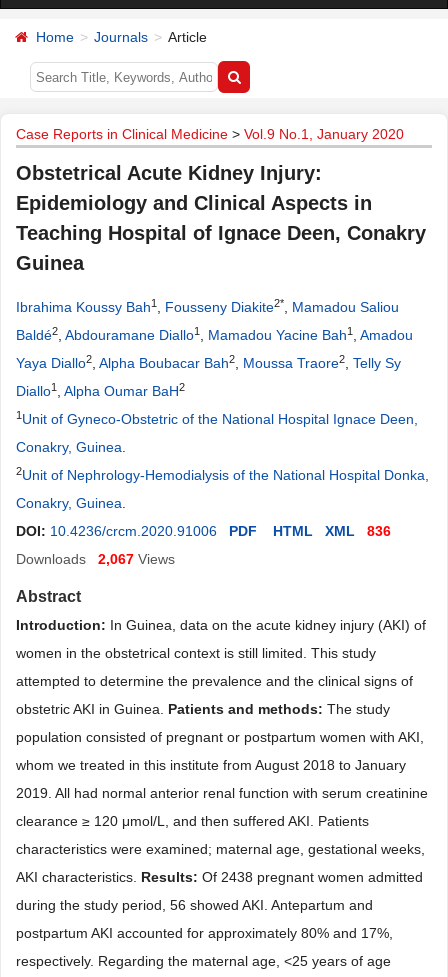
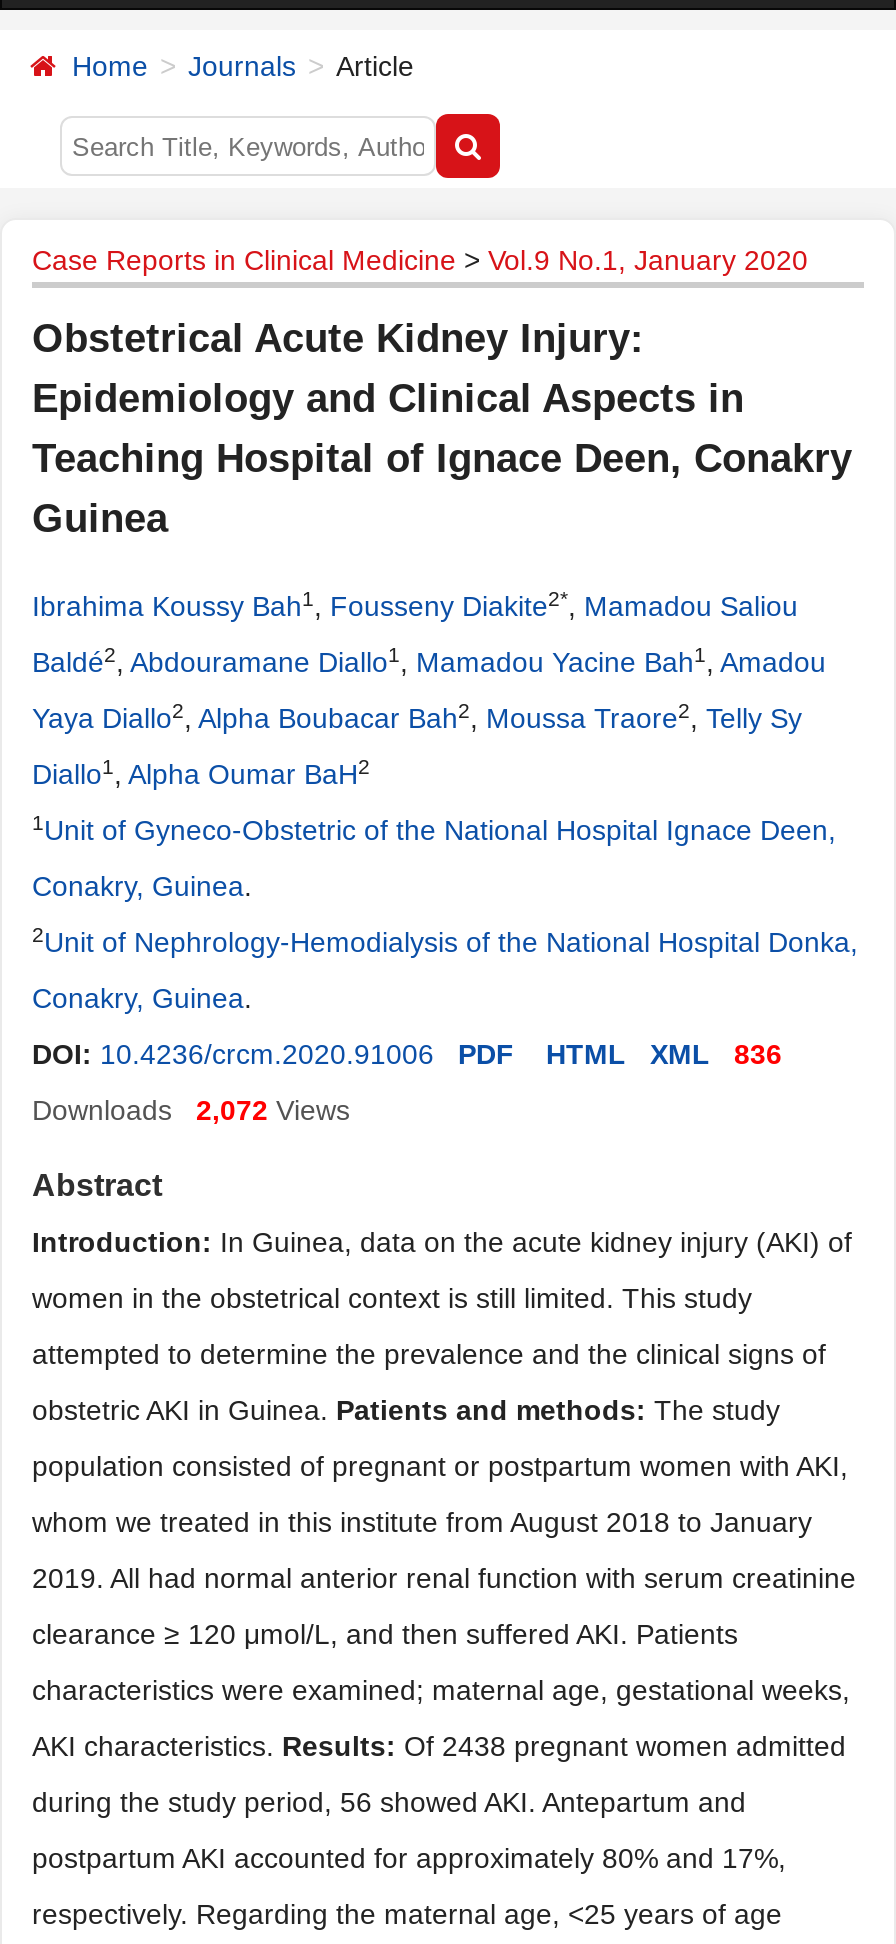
[16,551,175,567] Downloads 2,067 Views -> [32,1094,350,1126] Downloads 2,072 Views

